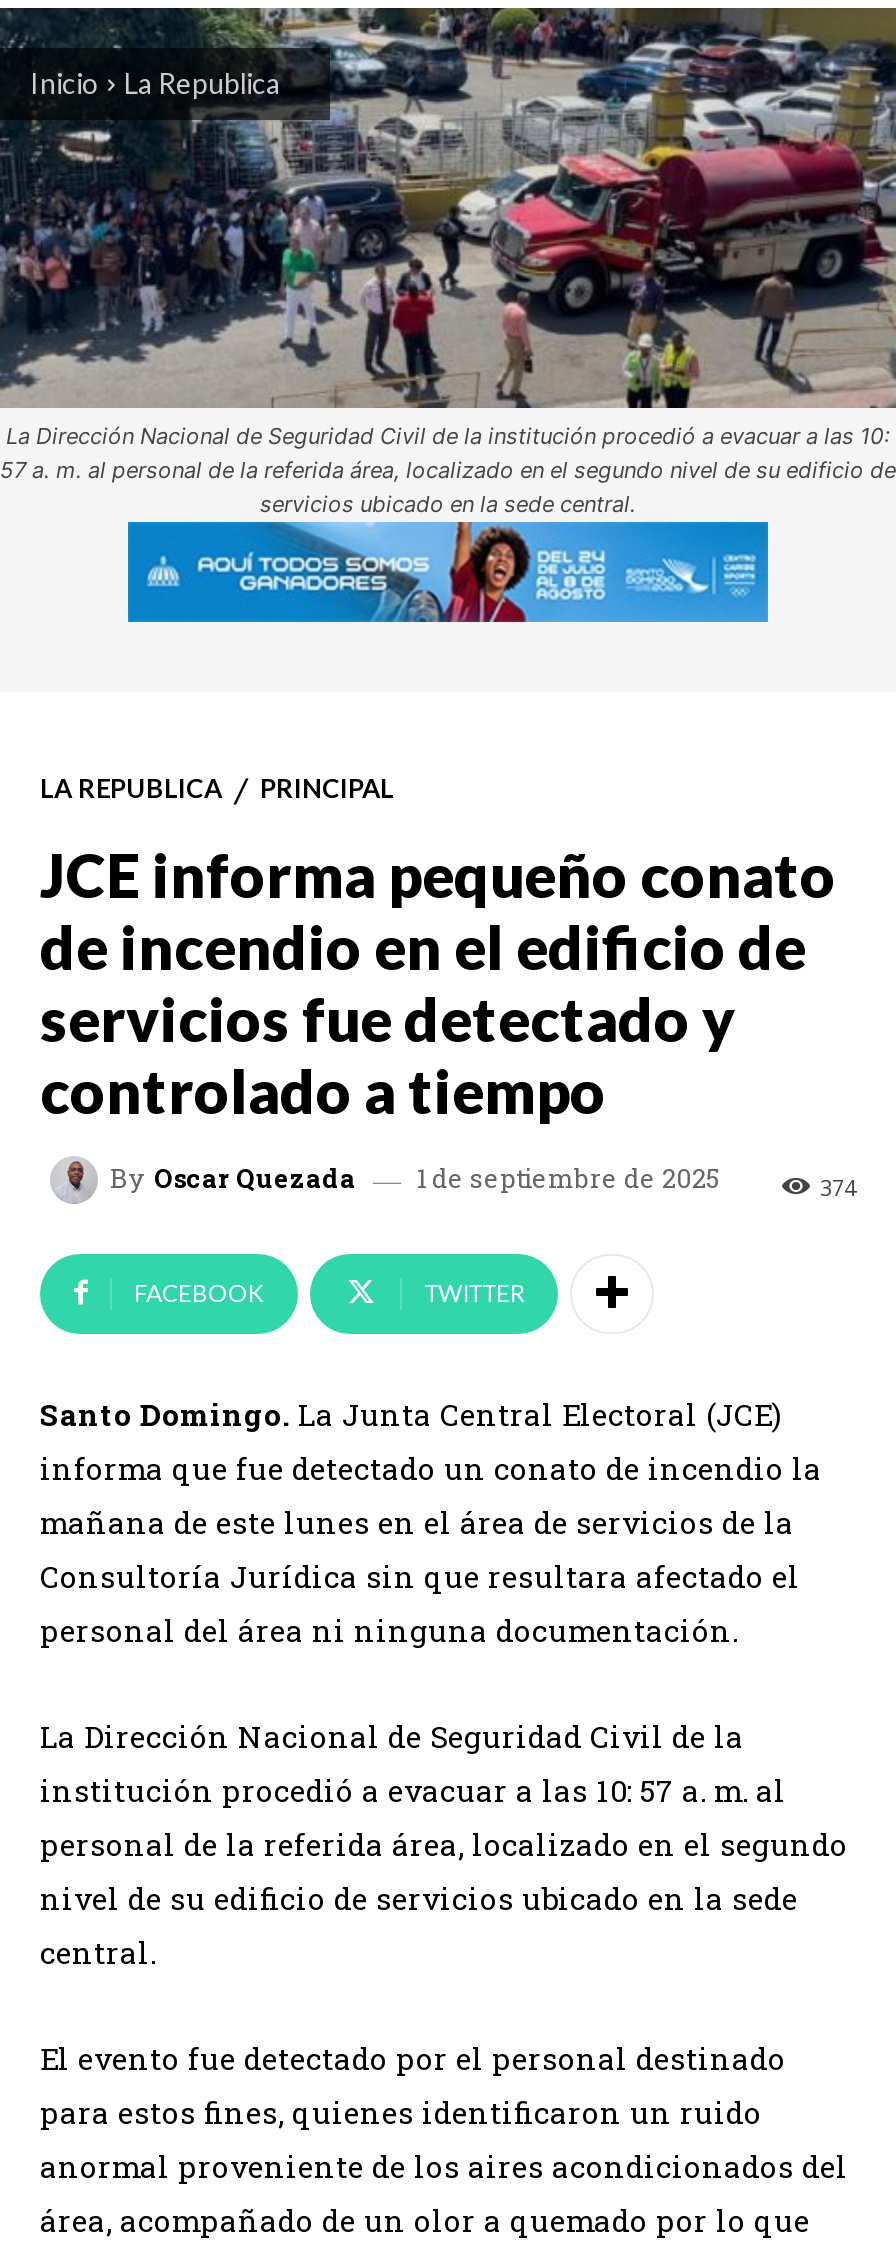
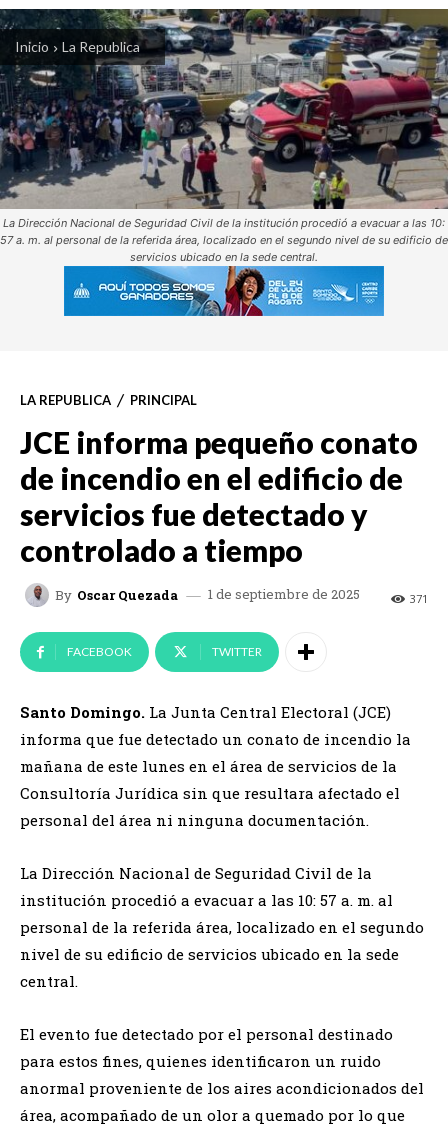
[820,1171,856,1201] 374 -> [410,591,428,606] 371

